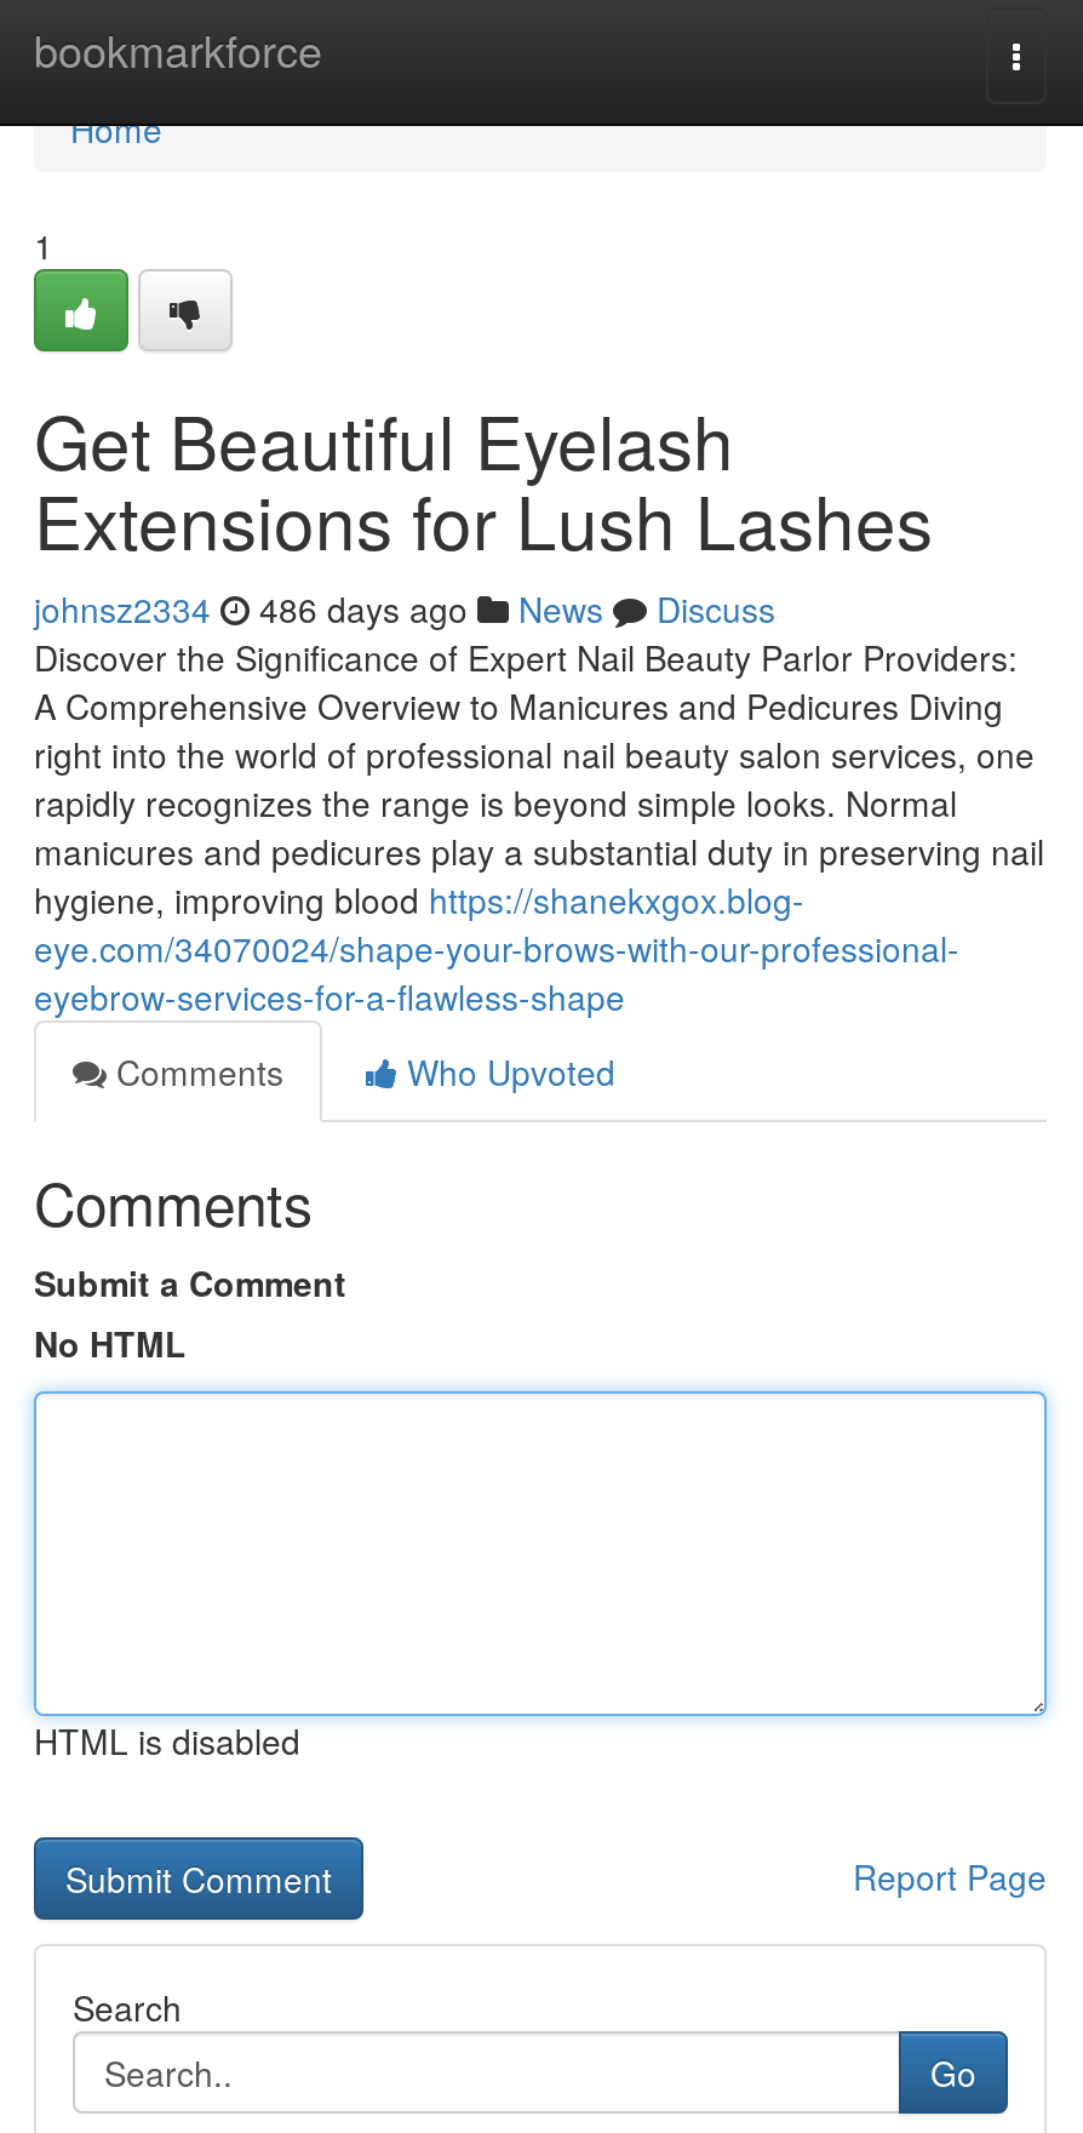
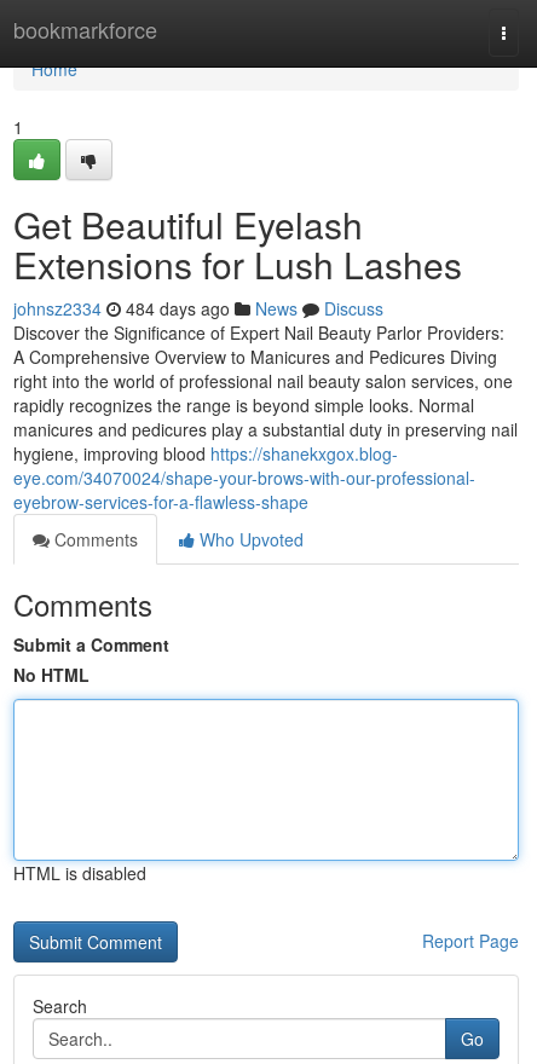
[34,584,775,633] johnsz2334 486 days ago News Discuss -> [13,296,383,320] johnsz2334 484 days ago News Discuss

